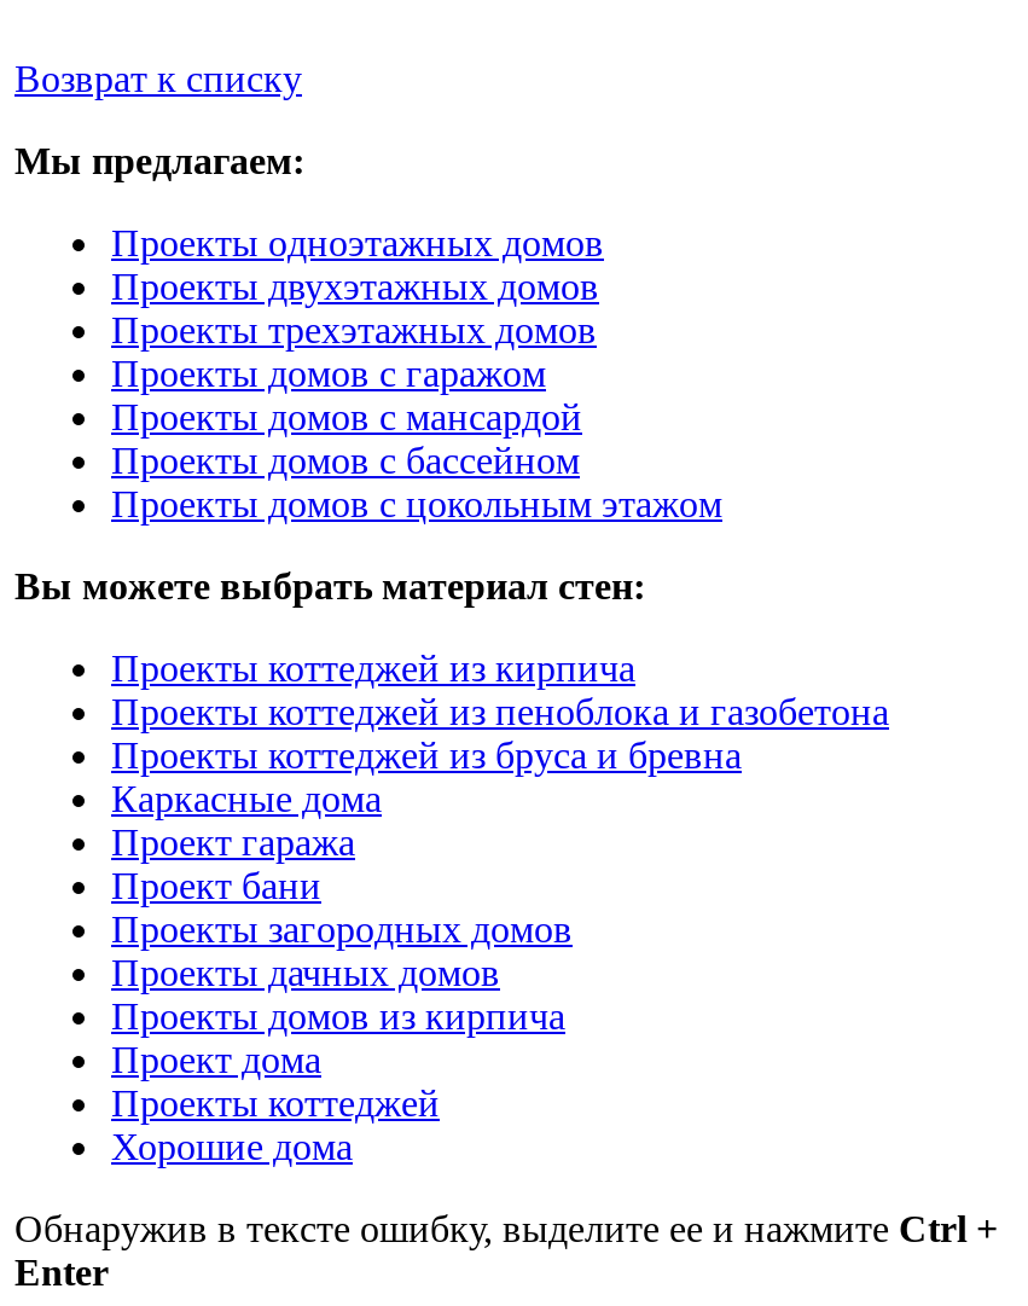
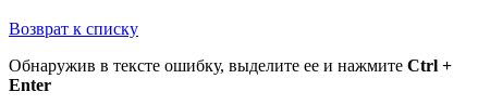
[14,140,889,1167] Мы предлагаем: | Проекты одноэтажных домов | Проекты двухэтажных домов | Проекты трехэтажных домов | Проекты домов с гаражом | Проекты домов с мансардой | Проекты домов с бассейном | Проекты домов с цокольным этажом | Вы можете выбрать материал стен: | Проекты коттеджей из кирпича | Проекты коттеджей из пеноблока и газобетона | Проекты коттеджей из бруса и бревна | Каркасные дома | Проект гаража | Проект бани | Проекты загородных домов | Проекты дачных домов | Проекты домов из кирпича | Проект дома | Проекты коттеджей | Хорошие дома -> none

